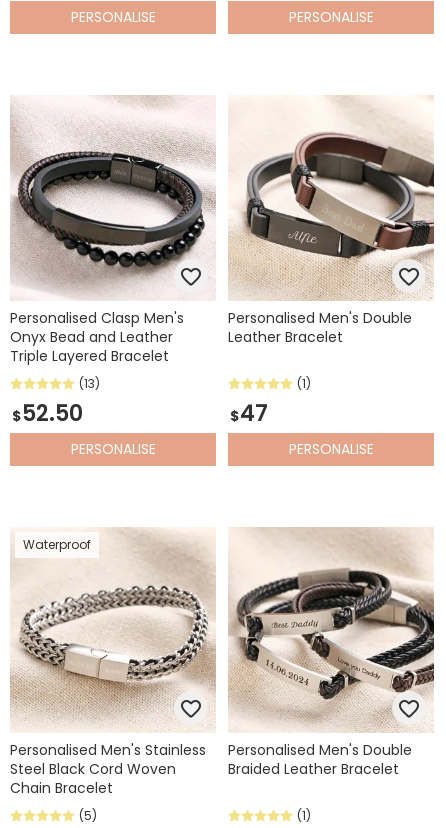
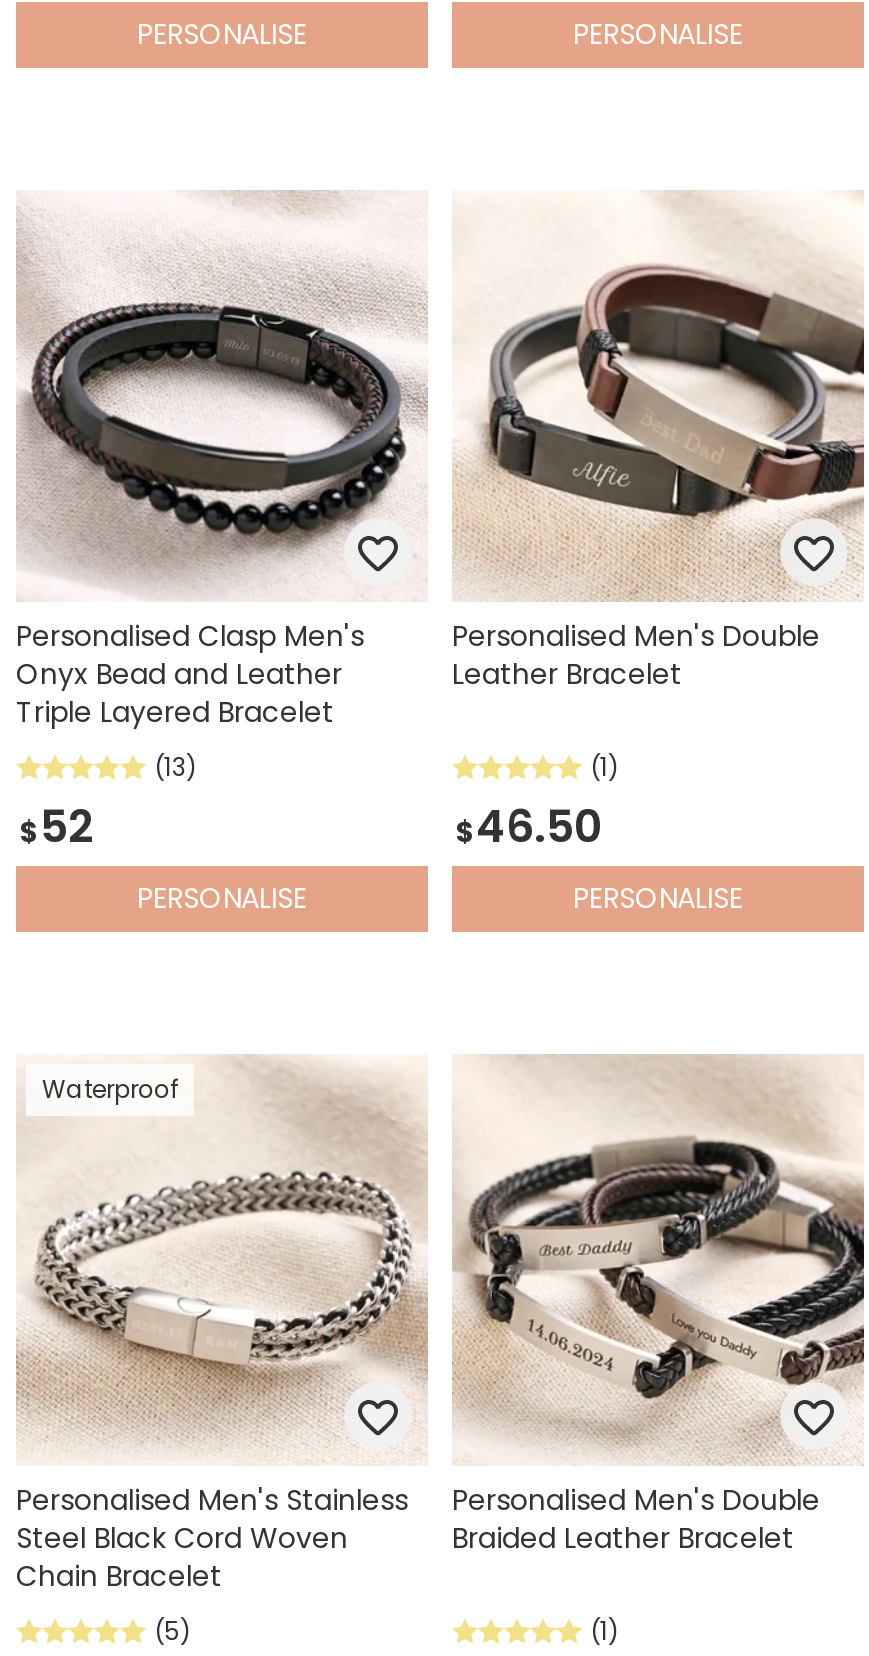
[12,398,83,429] $52.50 -> [20,796,94,858] $52
[230,398,268,429] $47 -> [456,796,602,858] $46.50

